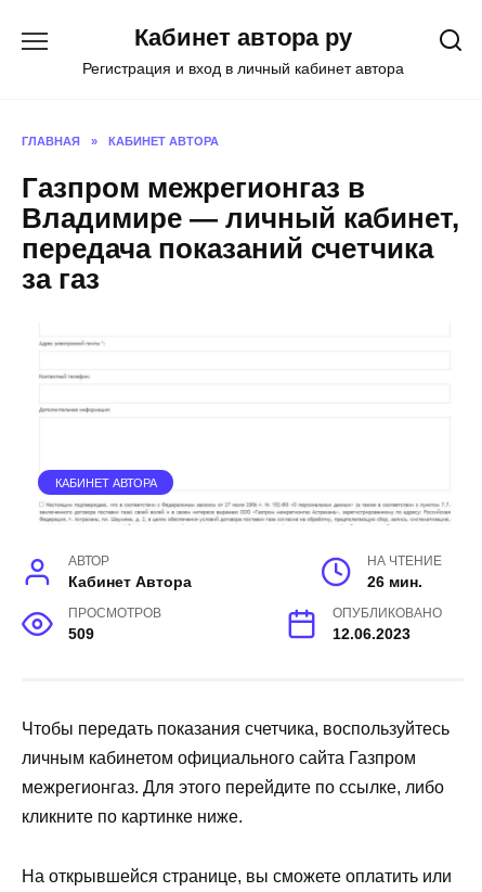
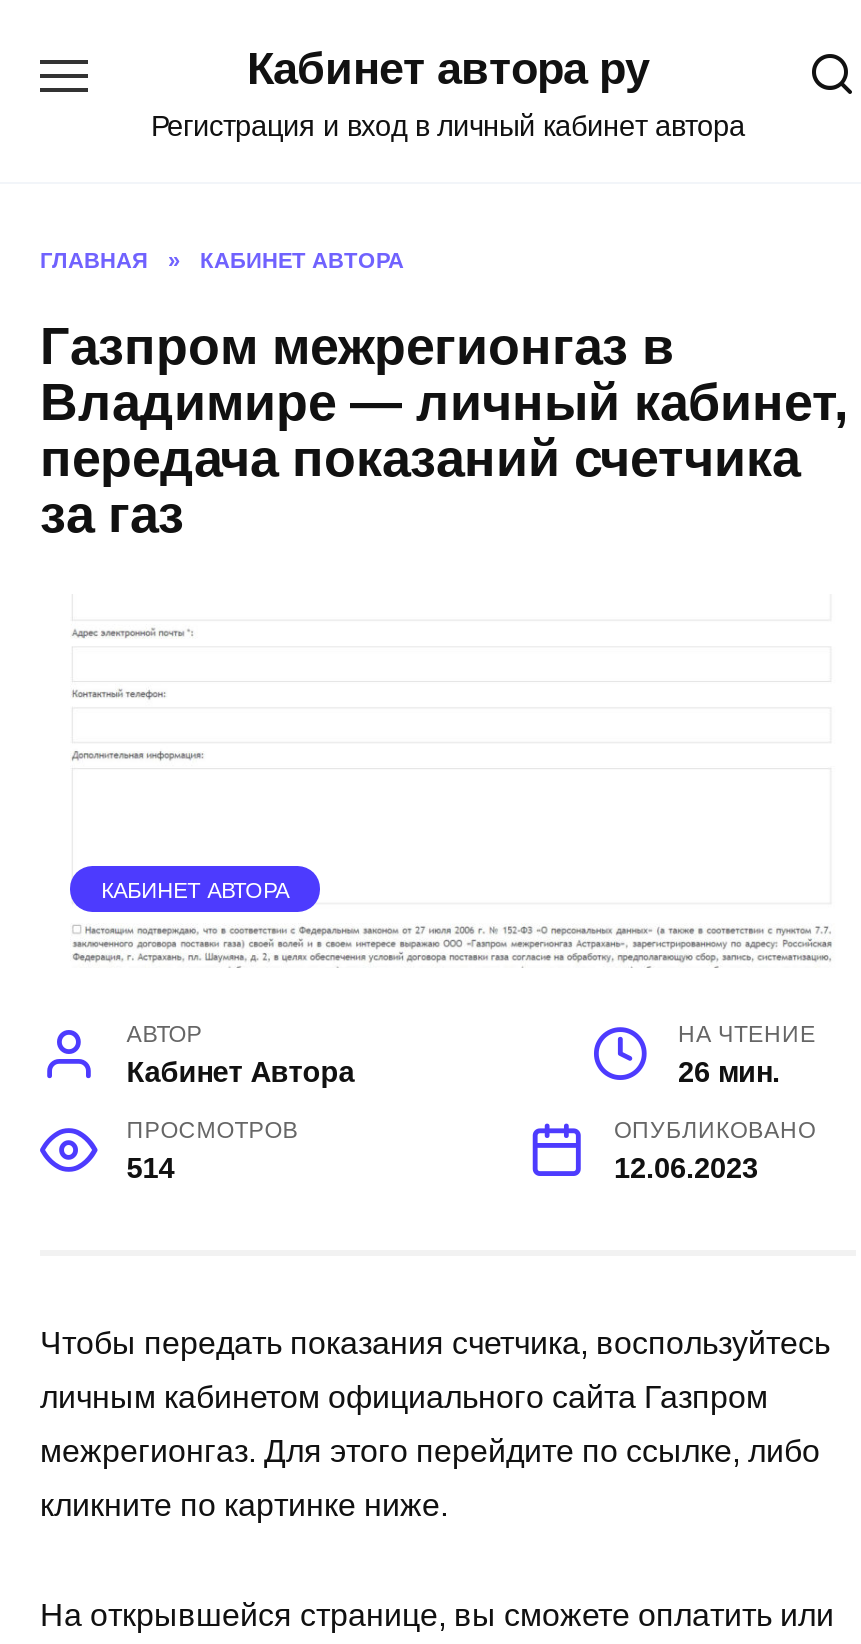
[68,625,94,643] 509 -> [126,1153,174,1185] 514

